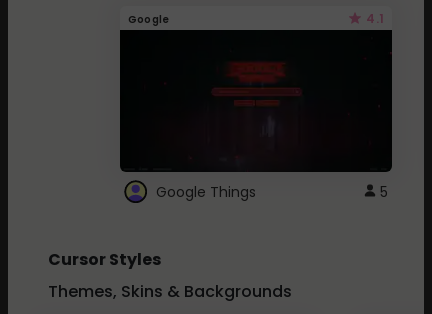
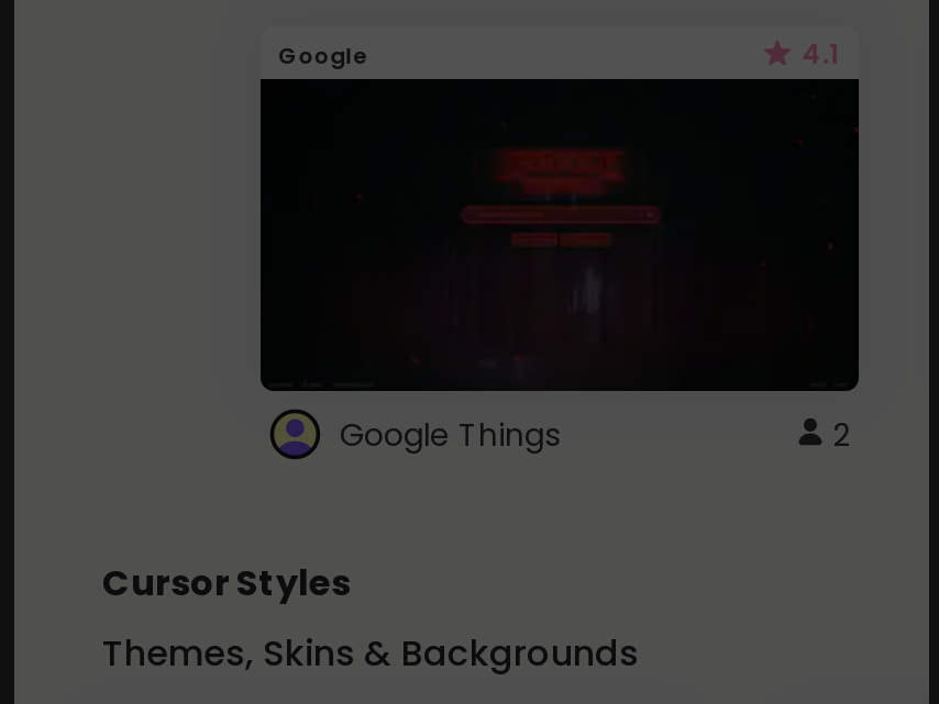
[380,182,388,202] 5 -> [832,413,850,456] 2

